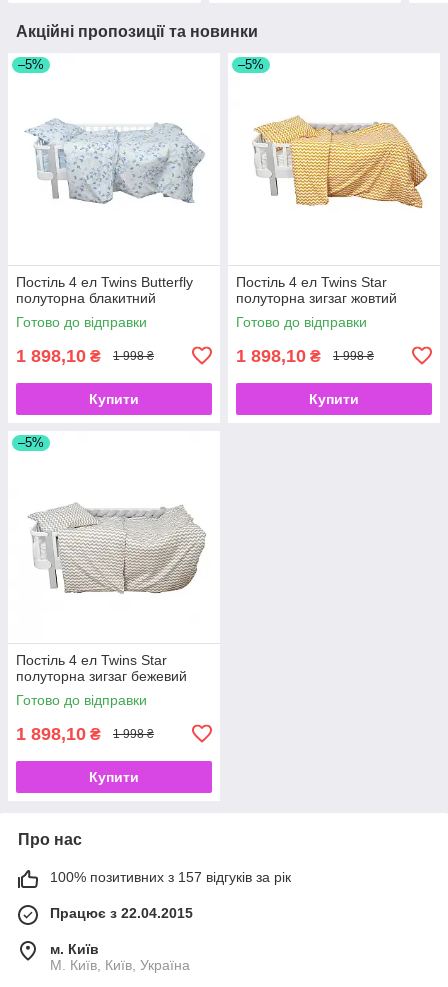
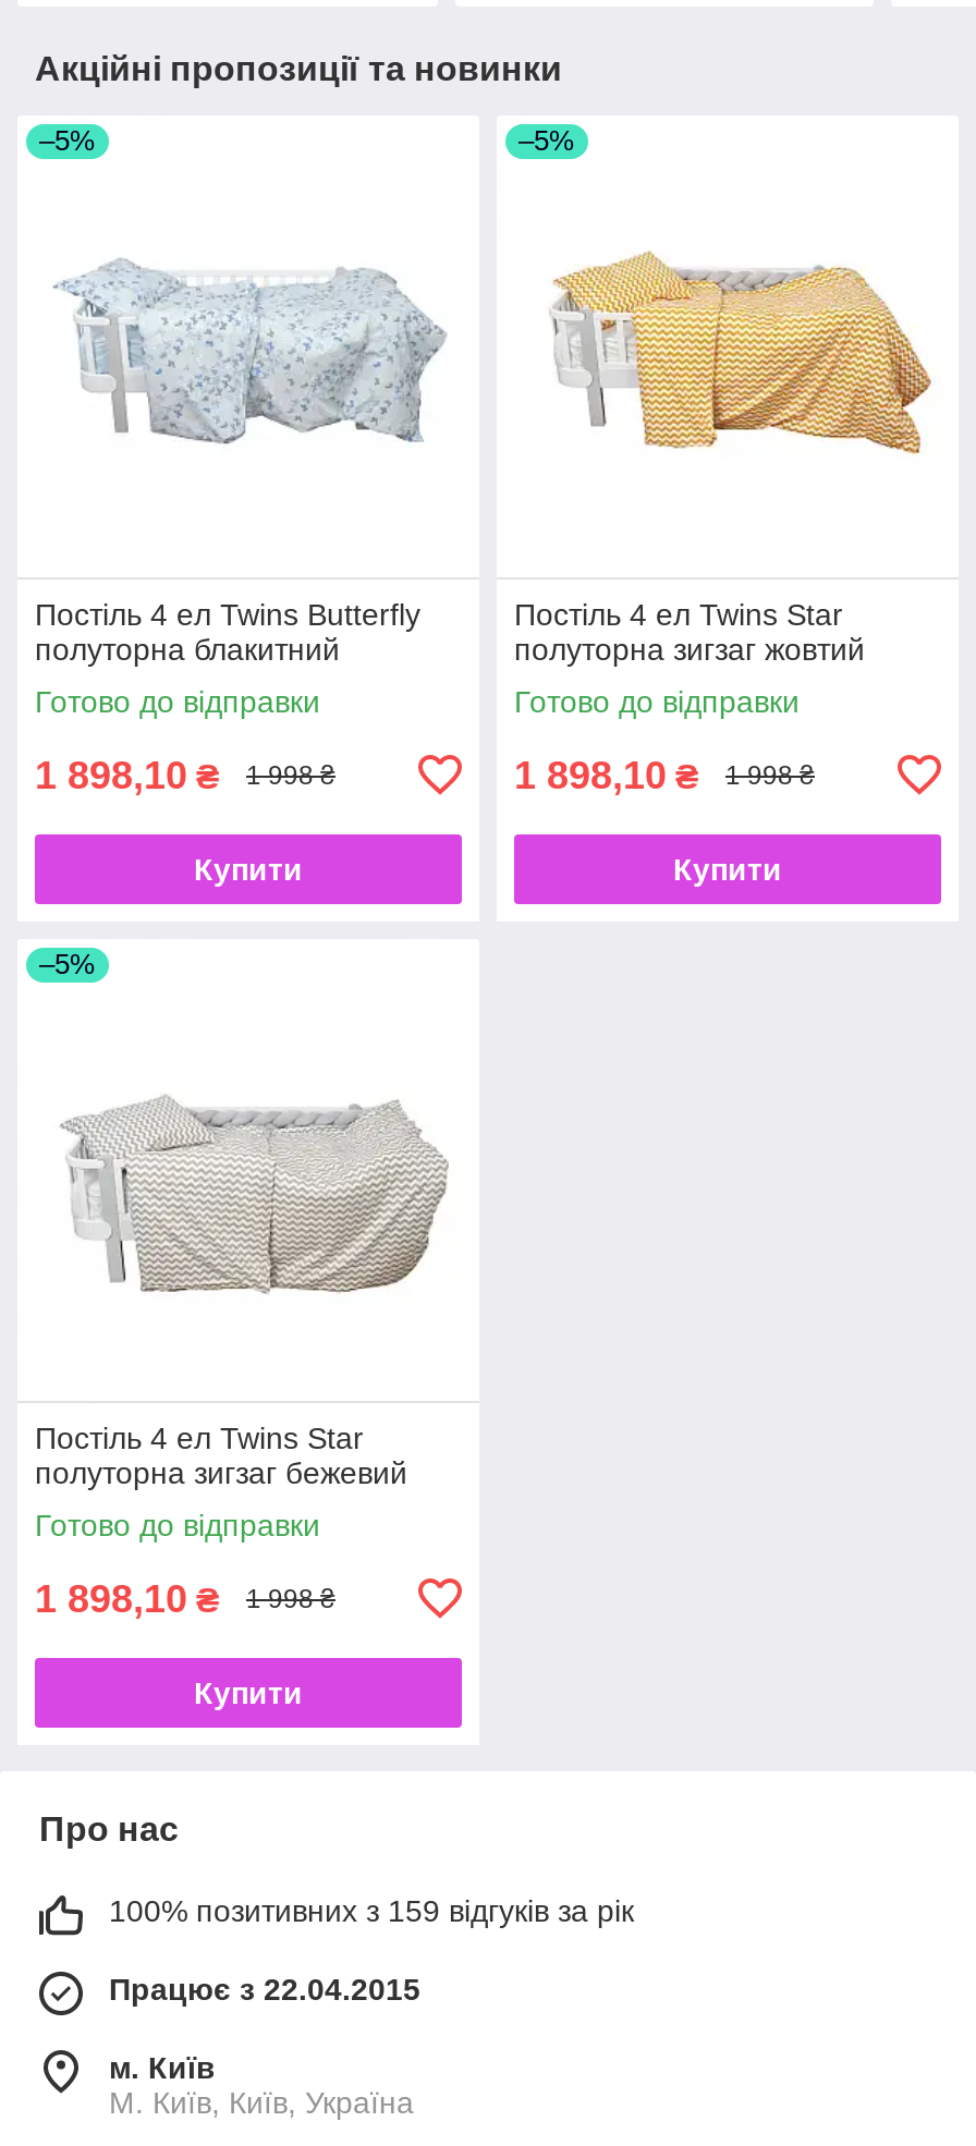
[50,869,291,885] 100% позитивних з 157 відгуків за рік -> [109,1893,634,1928] 100% позитивних з 159 відгуків за рік

